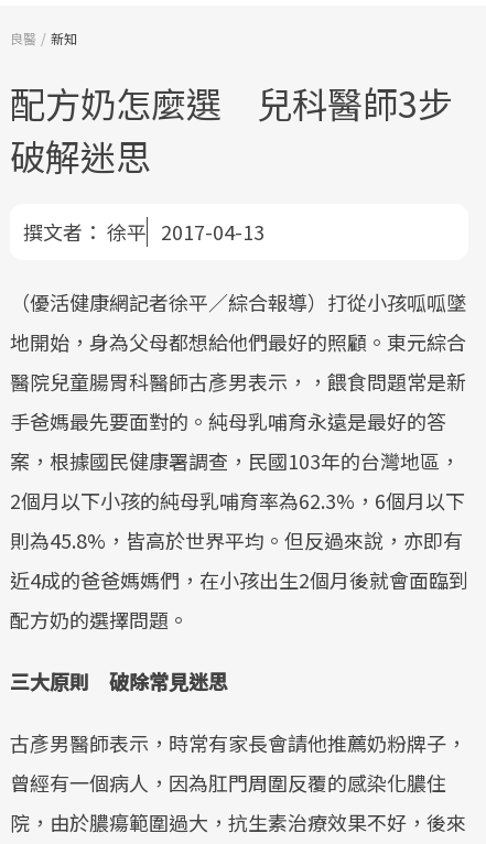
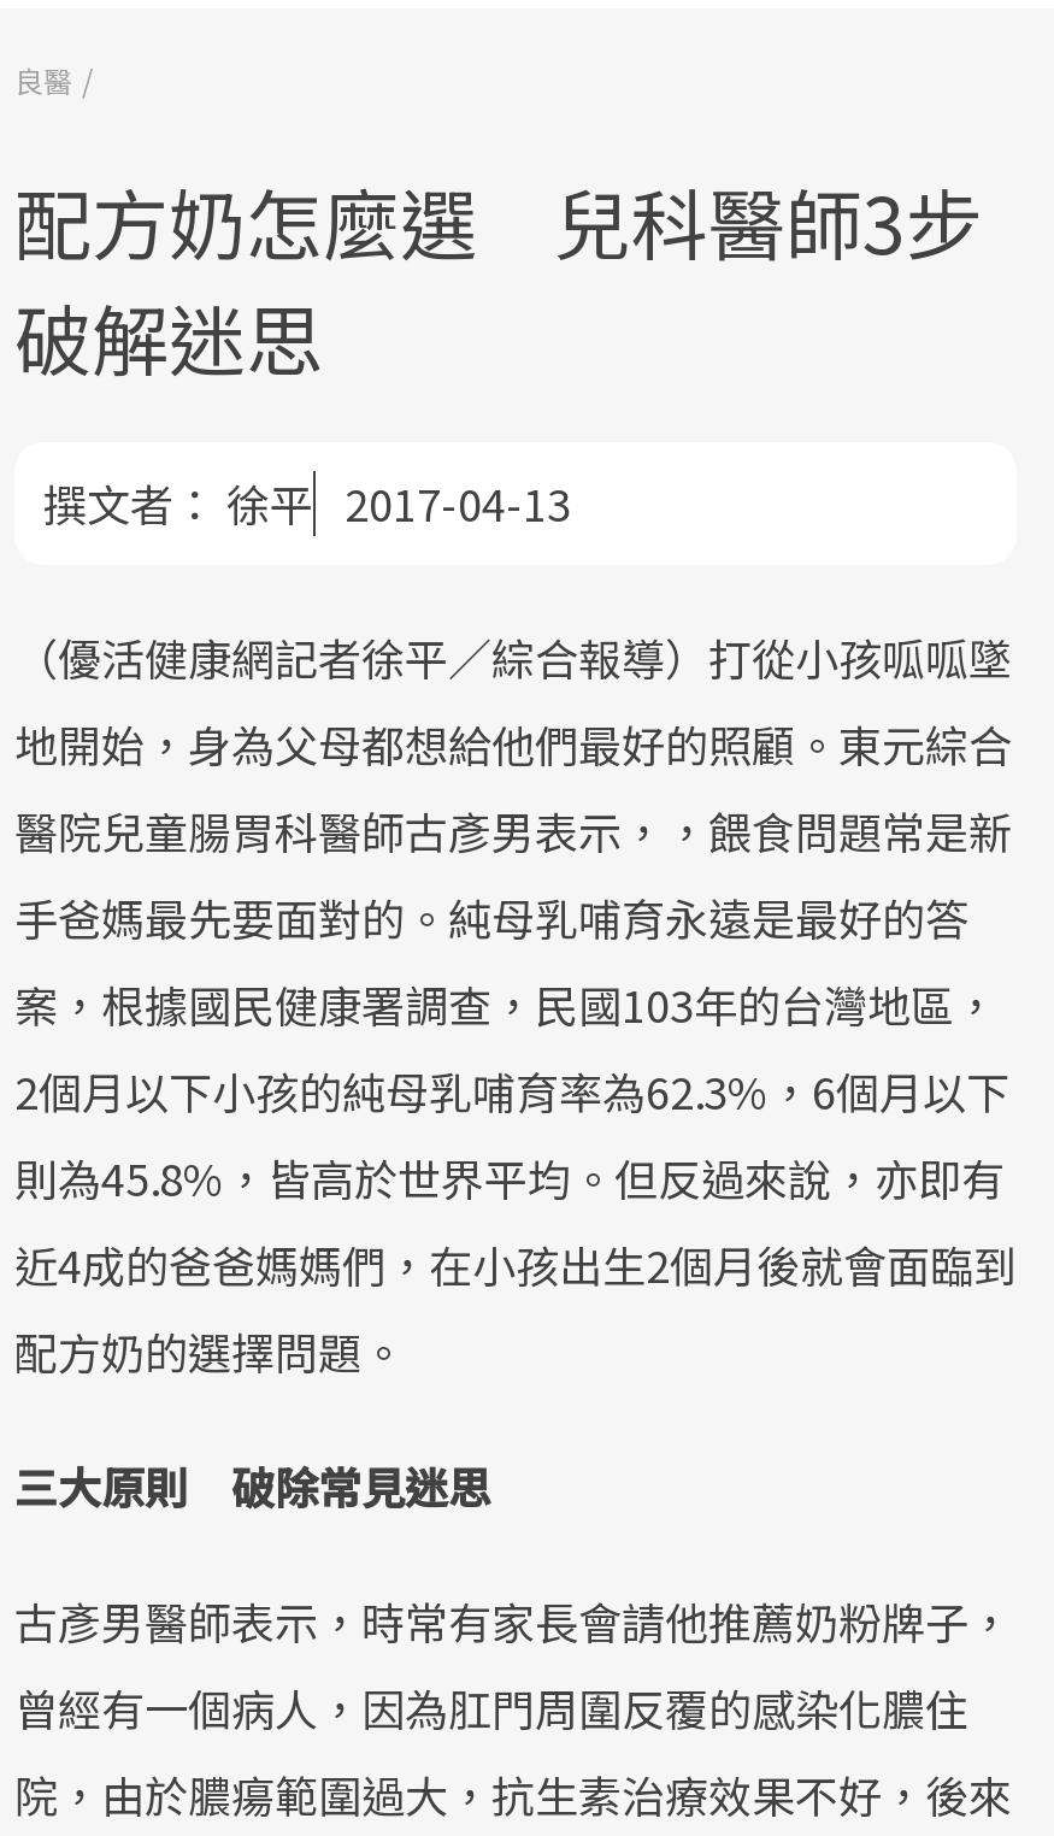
[51,28,77,47] 新知 -> none

